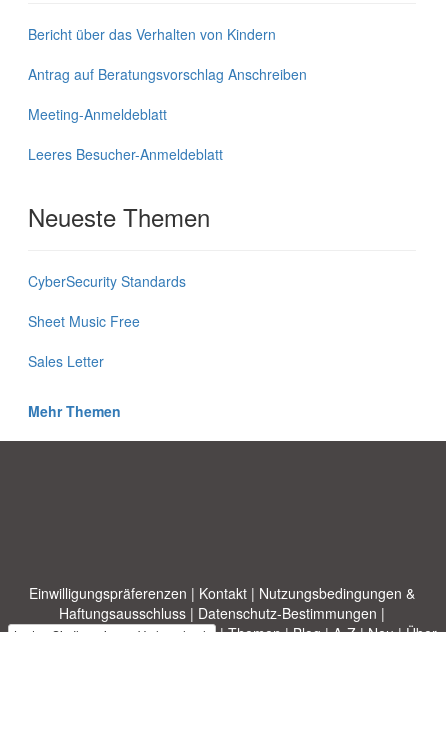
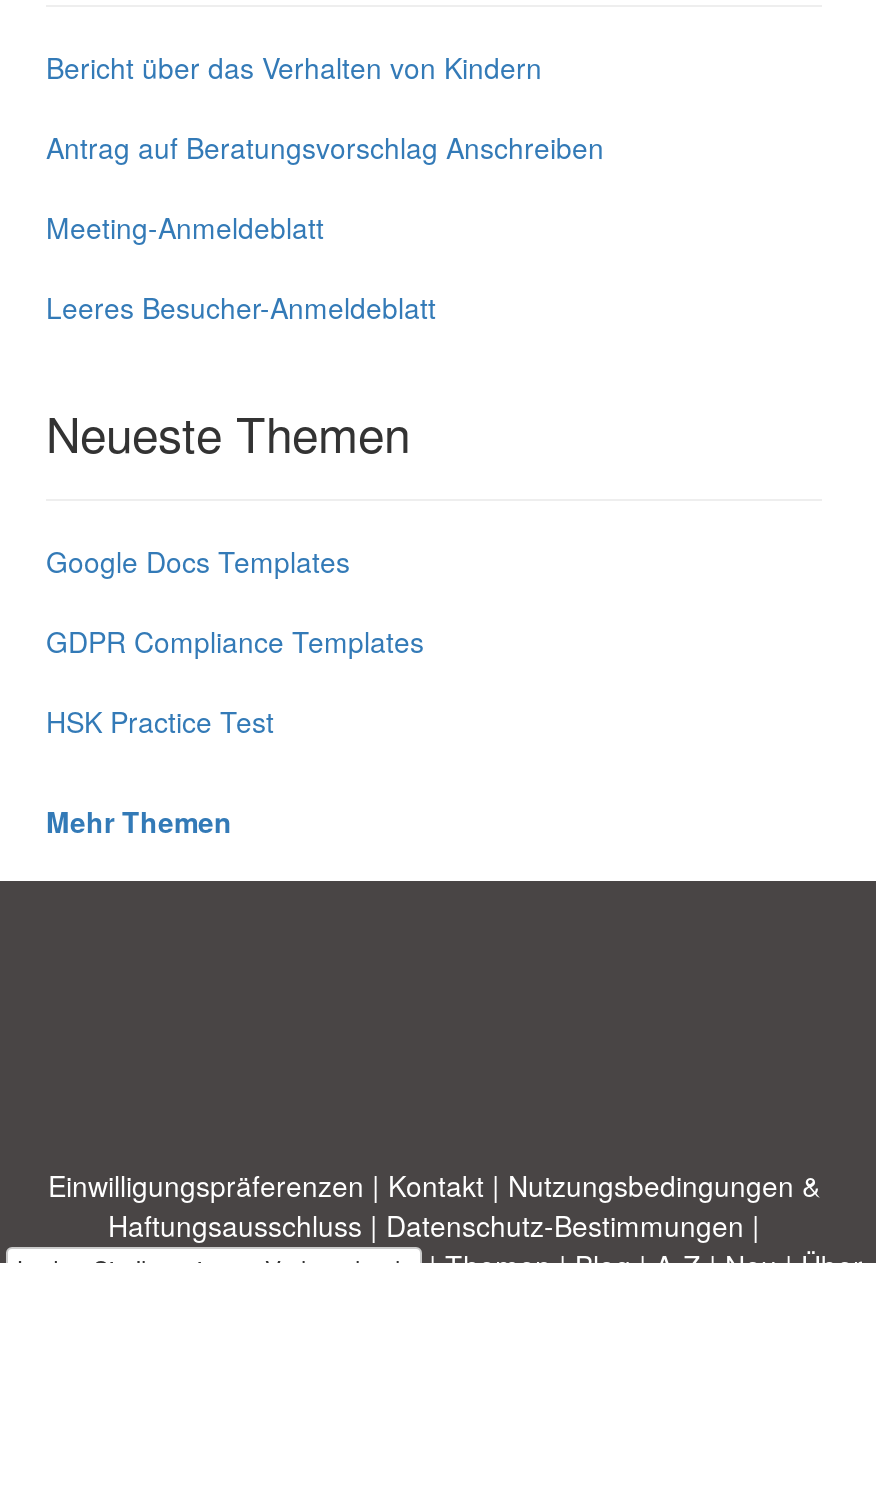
[28,271,186,291] CyberSecurity Standards -> [46,541,350,581] Google Docs Templates
[28,311,140,331] Sheet Music Free -> [46,621,424,661] GDPR Compliance Templates
[28,351,104,371] Sales Letter -> [46,701,274,741] HSK Practice Test

